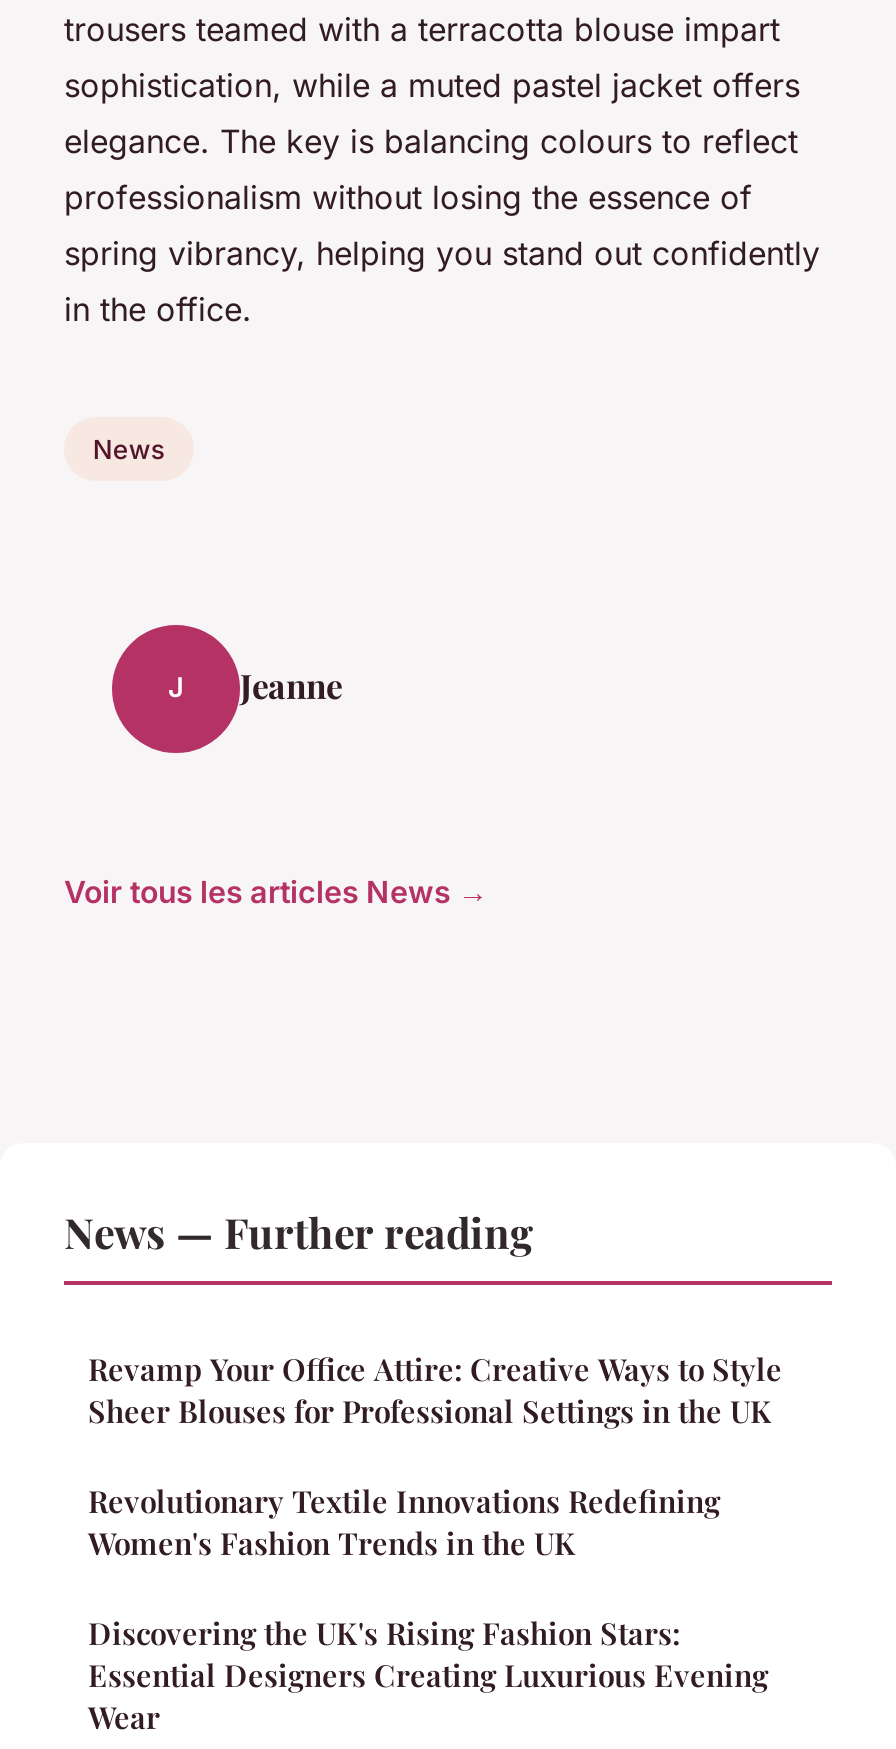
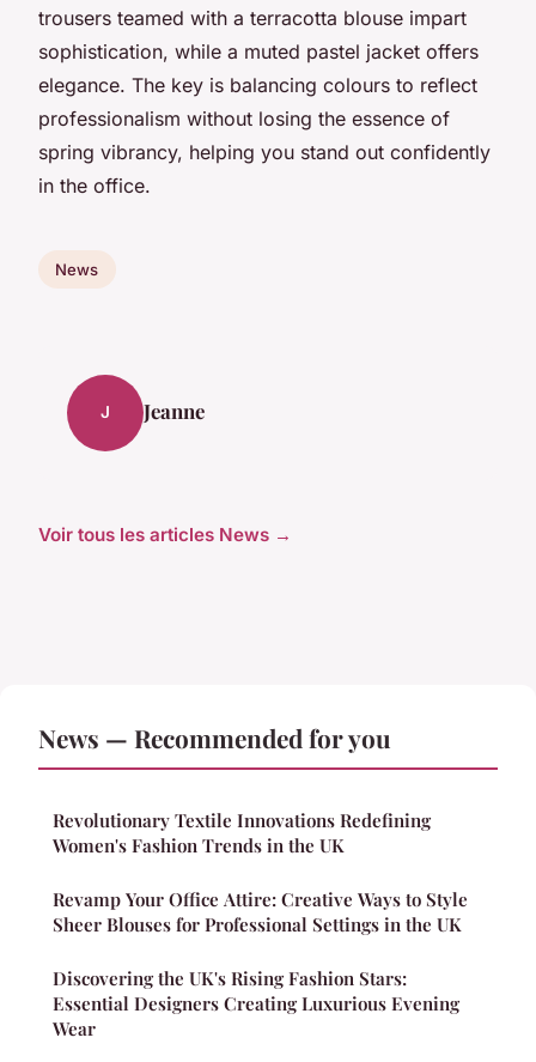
[64,1202,534,1258] News — Further reading -> [38,720,391,754] News — Recommended for you
moved [88,1348,782,1430] -> [53,887,468,936]: Revamp Your Office Attire: Creative Ways to Style | Sheer Blouses for Professional Settings in the UK
moved [88,1480,720,1562] -> [53,808,431,857]: Revolutionary Textile Innovations Redefining | Women's Fashion Trends in the UK

